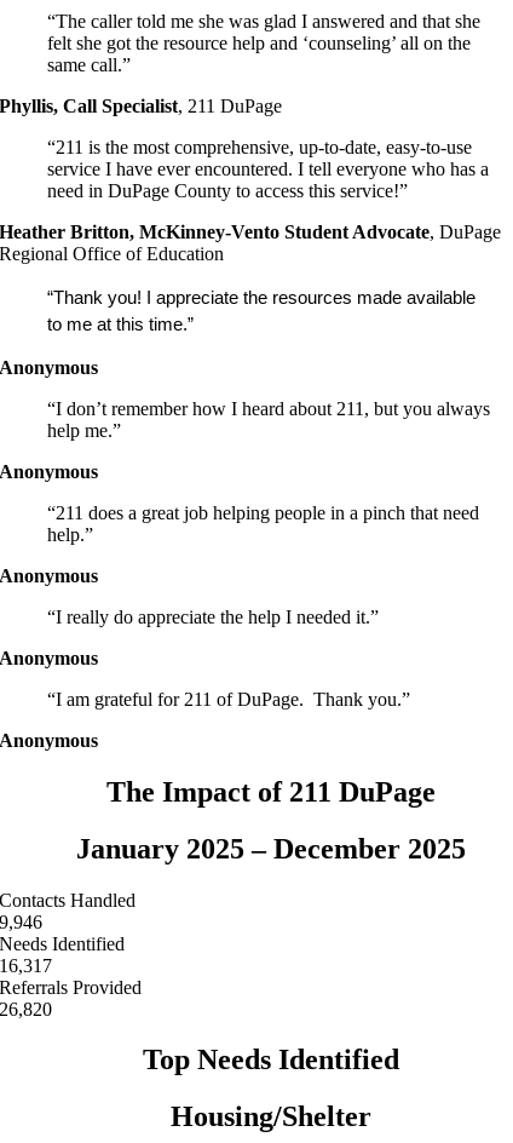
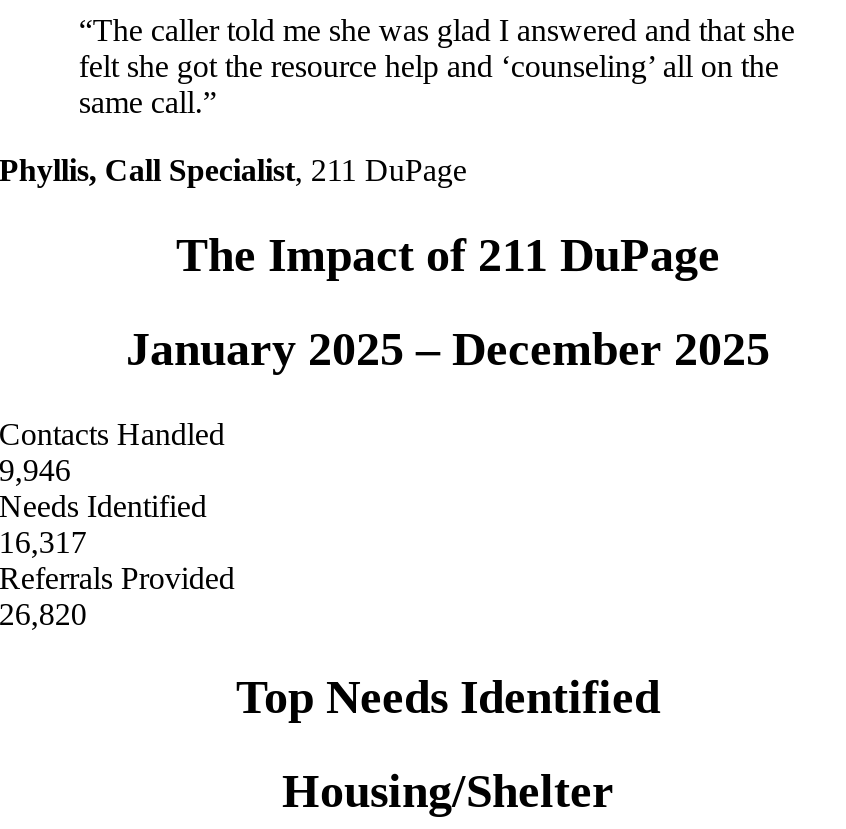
[0,137,501,750] “211 is the most comprehensive, up-to-date, easy-to-use | service I have ever encountered. I tell everyone who has a | need in DuPage County to access this service!” | Heather Britton, McKinney-Vento Student Advocate, DuPage | Regional Office of Education | “Thank you! I appreciate the resources made available | to me at this time.” | Anonymous | “I don’t remember how I heard about 211, but you always | help me.” | Anonymous | “211 does a great job helping people in a pinch that need | help.” | Anonymous | “I really do appreciate the help I needed it.” | Anonymous | “I am grateful for 211 of DuPage. Thank you.” | Anonymous -> none

